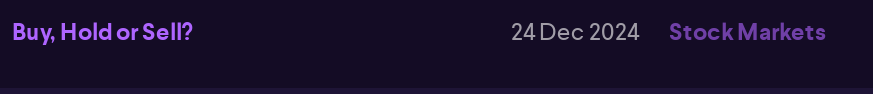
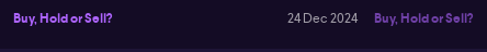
[669,17,827,49] Stock Markets -> [373,10,472,27] Buy, Hold or Sell?

